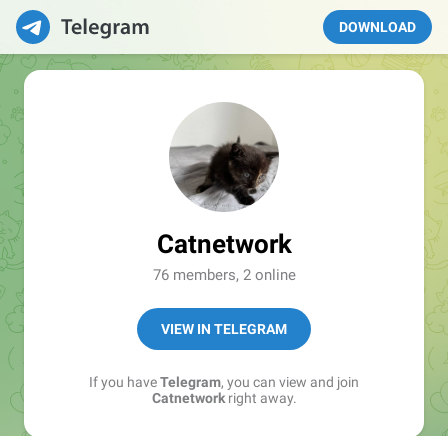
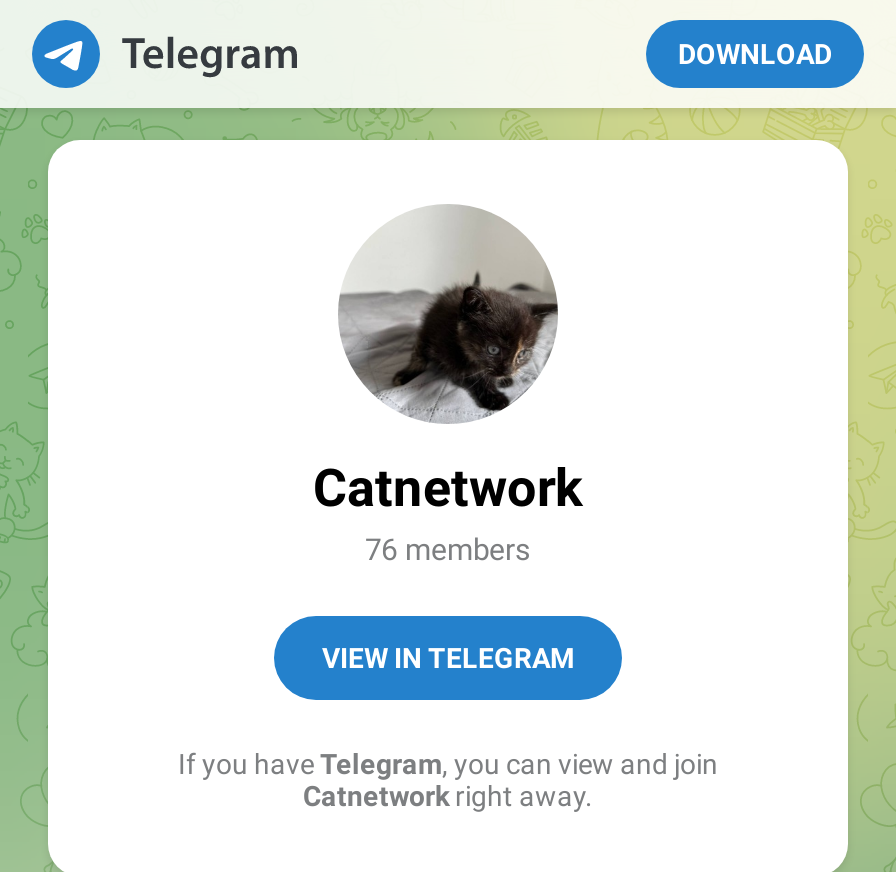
[152,266,295,284] 76 members, 2 online -> [365,532,531,568] 76 members

